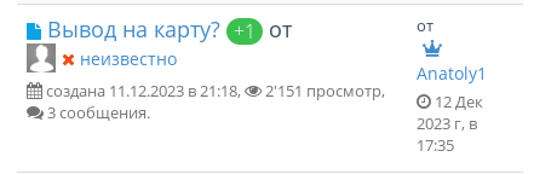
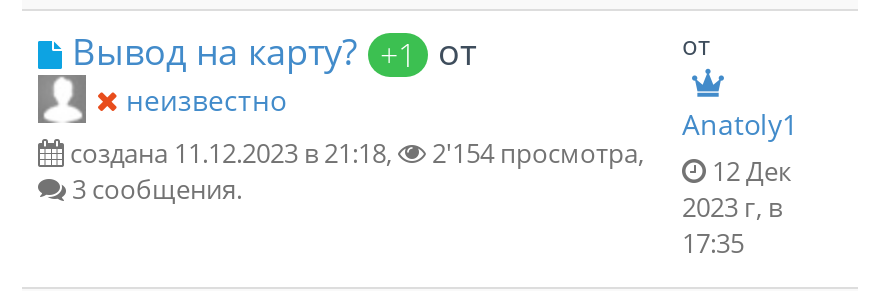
[262,80,385,102] 2'151 просмотр, -> [426,135,644,171] 2'154 просмотра,

